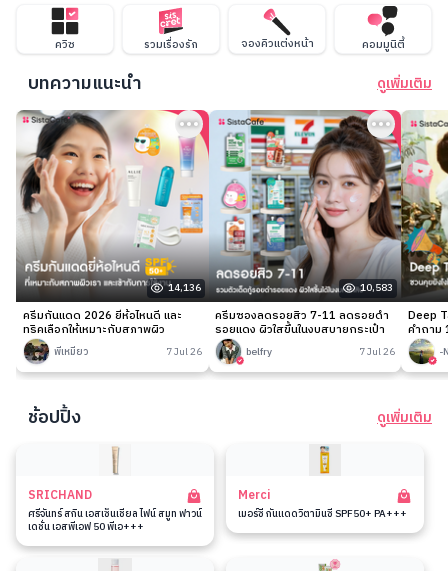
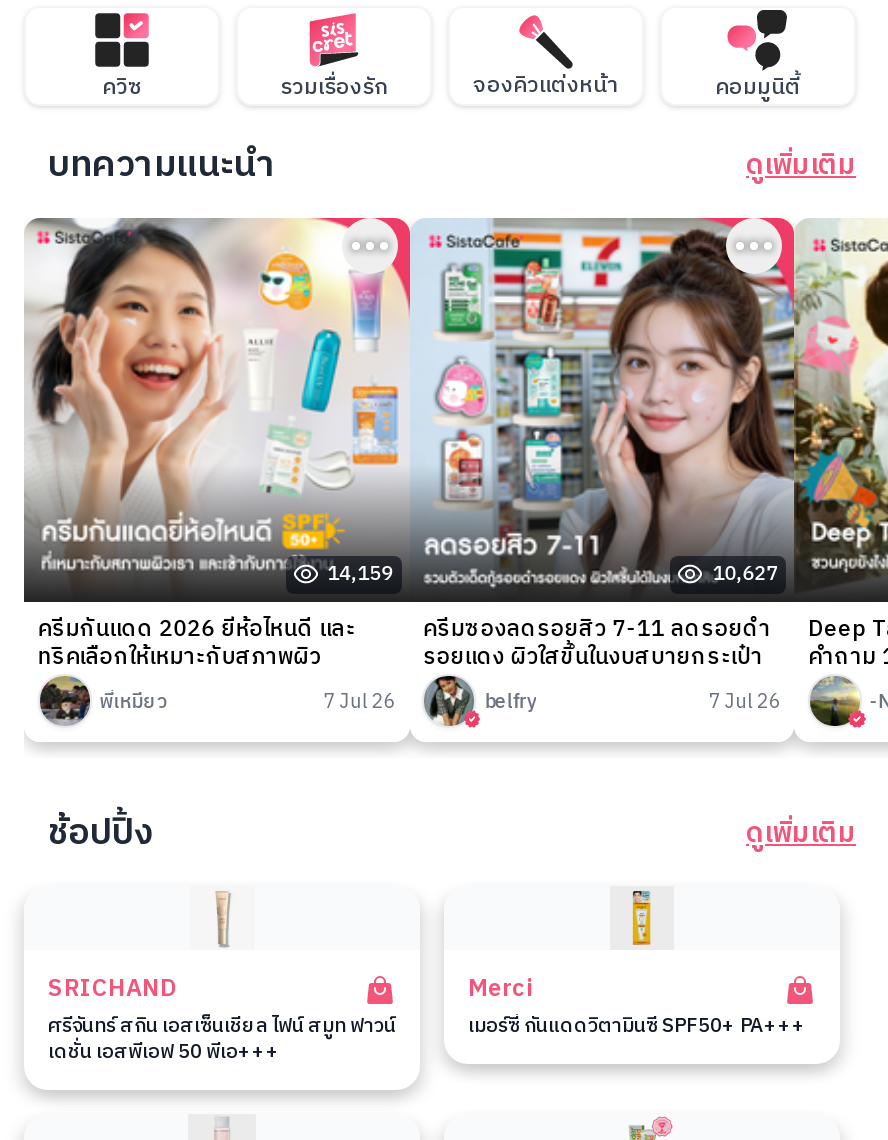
[168,280,201,296] 14,136 -> [327,559,393,591] 14,159
[360,280,393,296] 10,583 -> [712,559,778,591] 10,627

